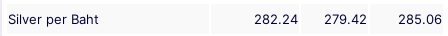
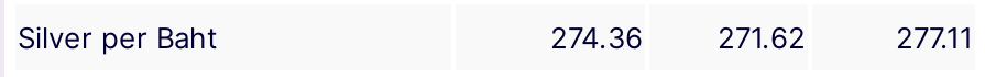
[254,11,298,27] 282.24 -> [550,21,643,56] 274.36
[324,11,367,27] 279.42 -> [718,21,806,56] 271.62
[398,11,442,27] 285.06 -> [896,21,973,56] 277.11

